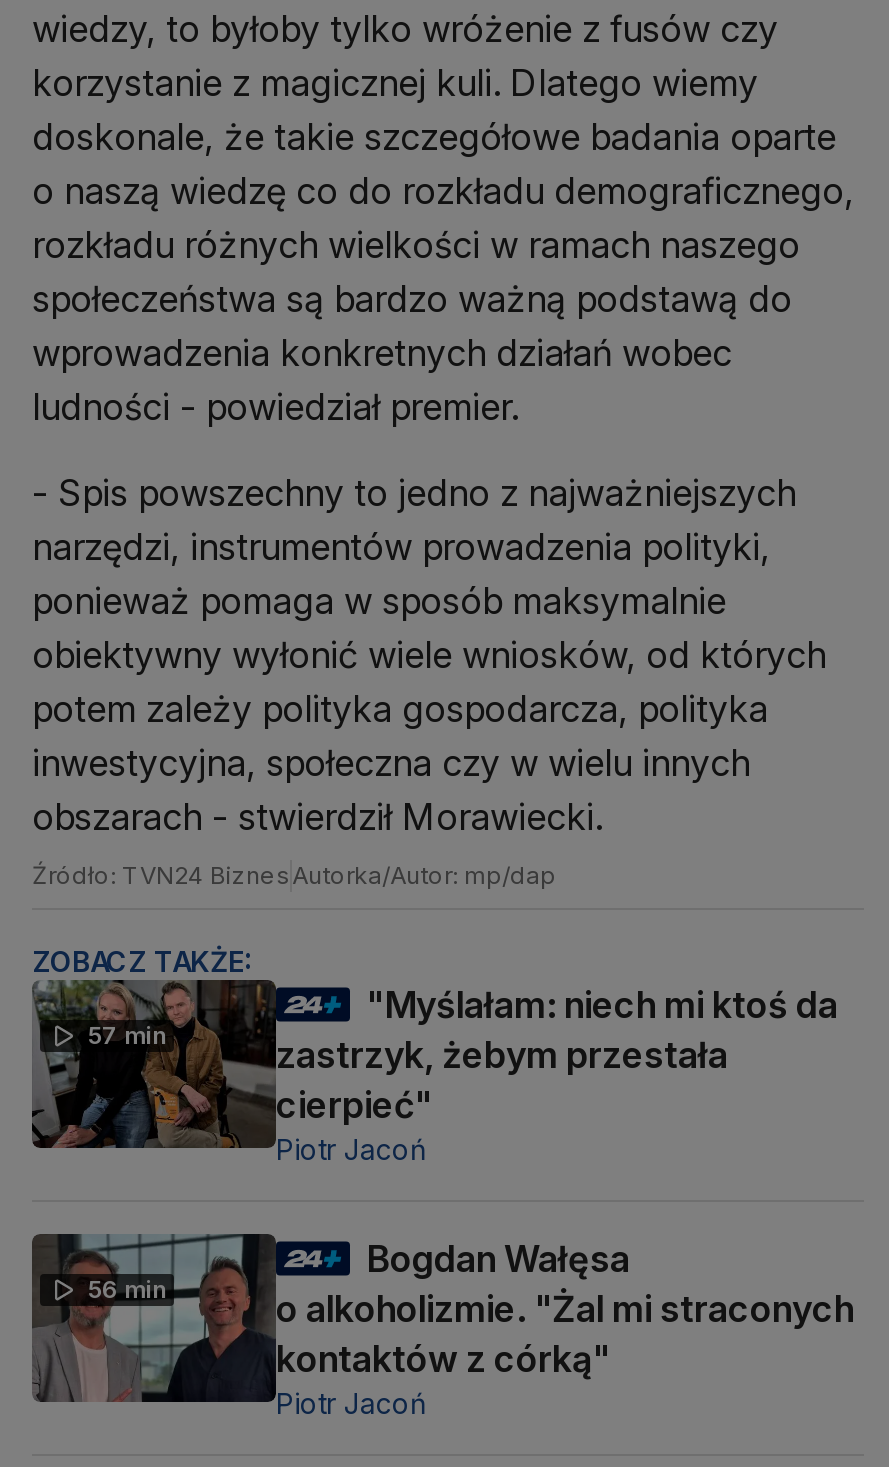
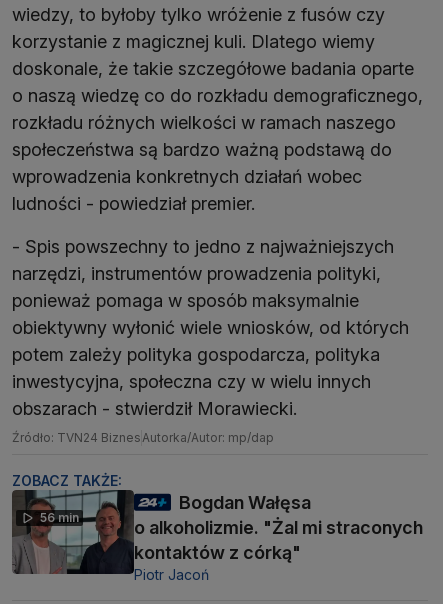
[32,984,276,1150] [image] | 57 min -> none
[276,984,838,1166] "Myślałam: niech mi ktoś da | zastrzyk, żebym przestała | cierpieć" | Piotr Jacoń -> none

